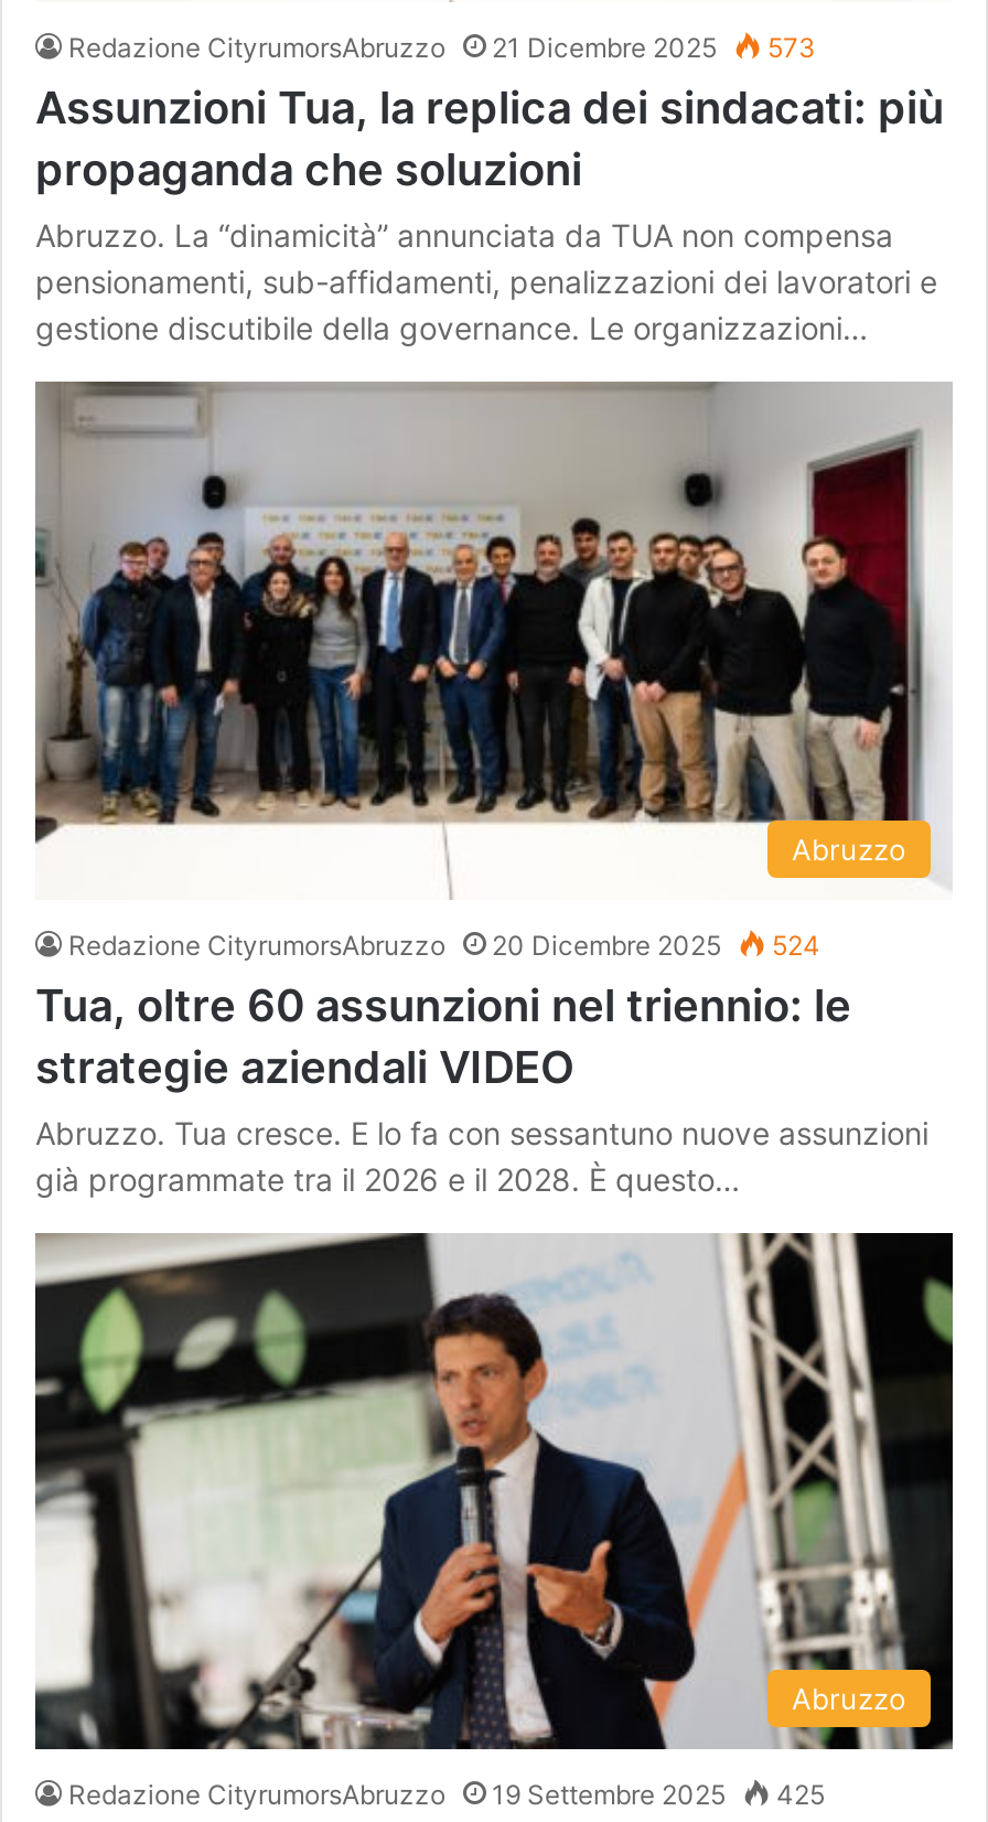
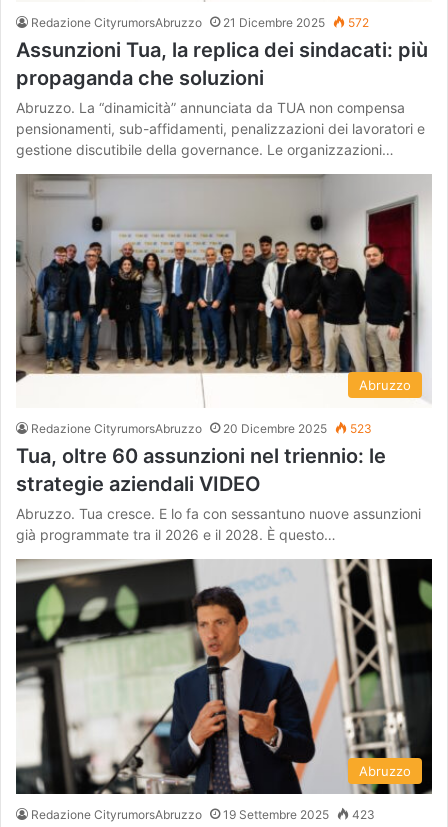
[68,31,816,64] Redazione CityrumorsAbruzzo 21 Dicembre 2025 573 -> [31,15,369,30] Redazione CityrumorsAbruzzo 21 Dicembre 2025 572
[68,928,820,961] Redazione CityrumorsAbruzzo 20 Dicembre 2025 524 -> [31,421,372,436] Redazione CityrumorsAbruzzo 20 Dicembre 2025 523
[68,1779,825,1812] Redazione CityrumorsAbruzzo 19 Settembre 2025 425 -> [31,807,375,822] Redazione CityrumorsAbruzzo 19 Settembre 2025 423

